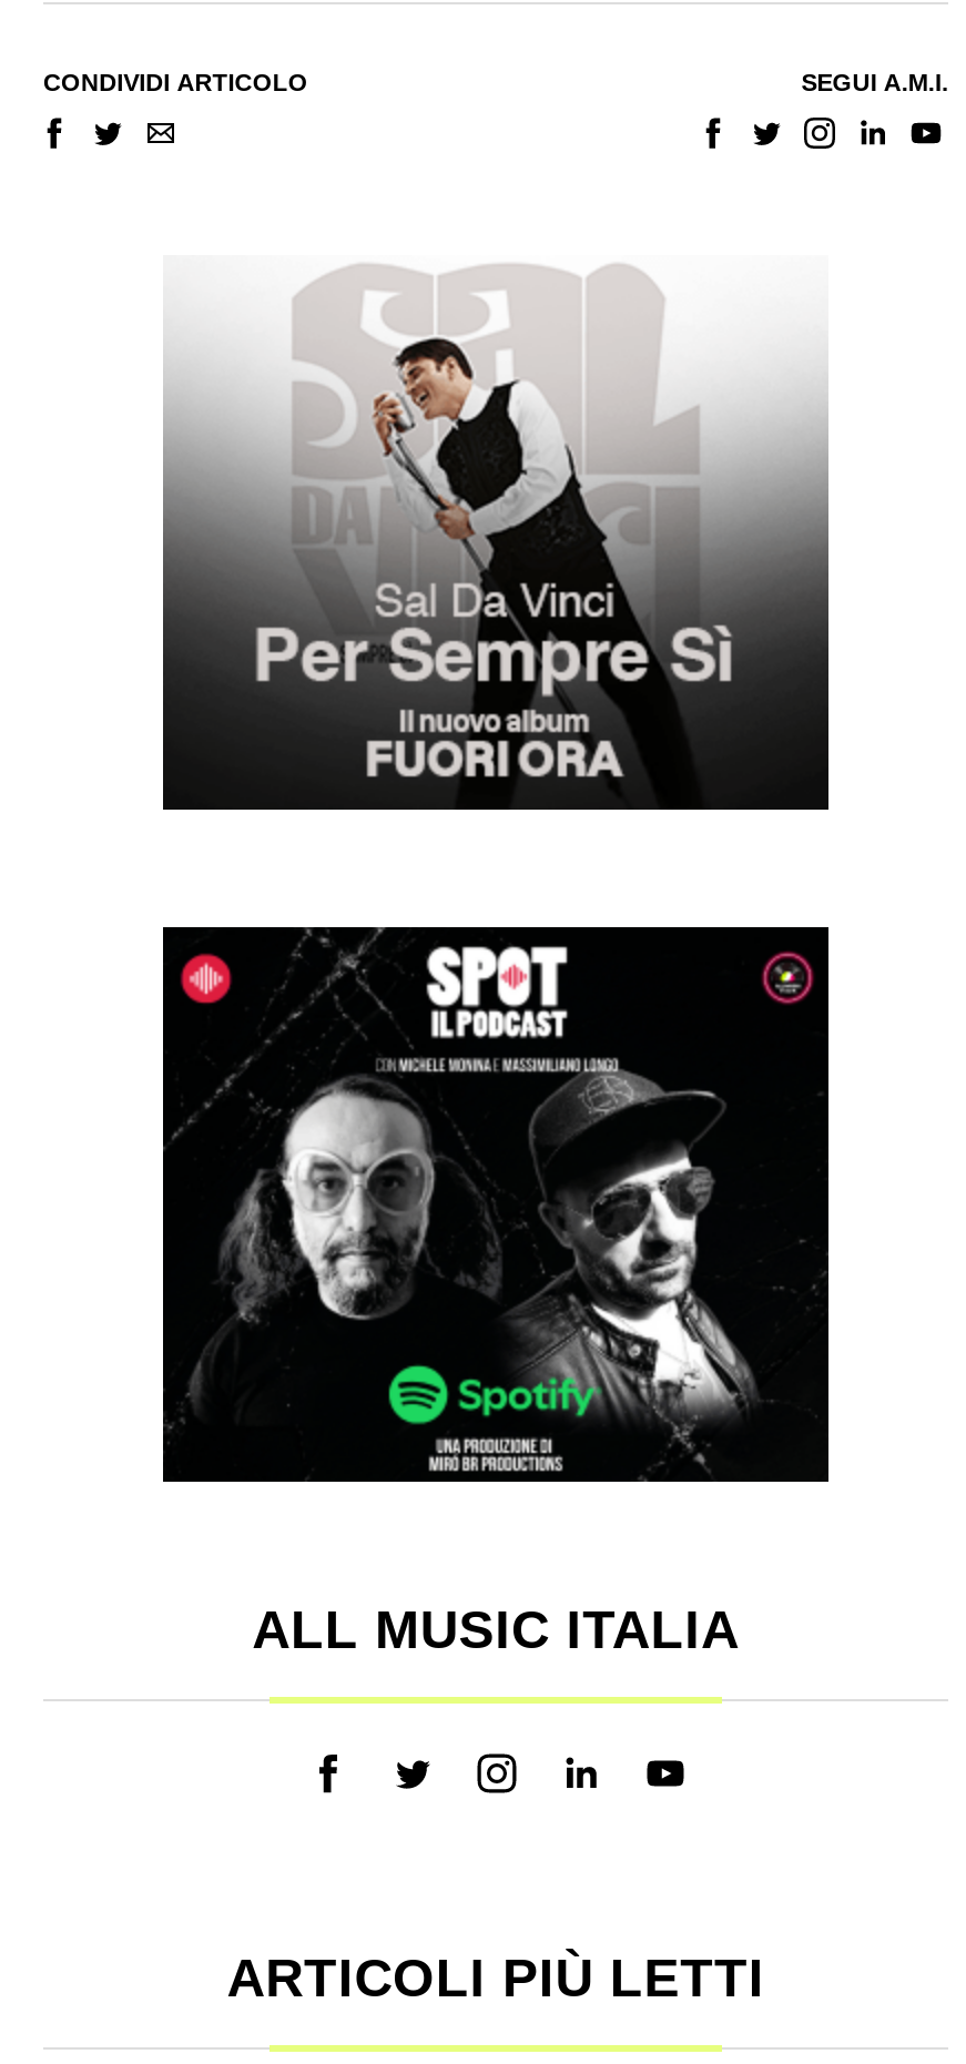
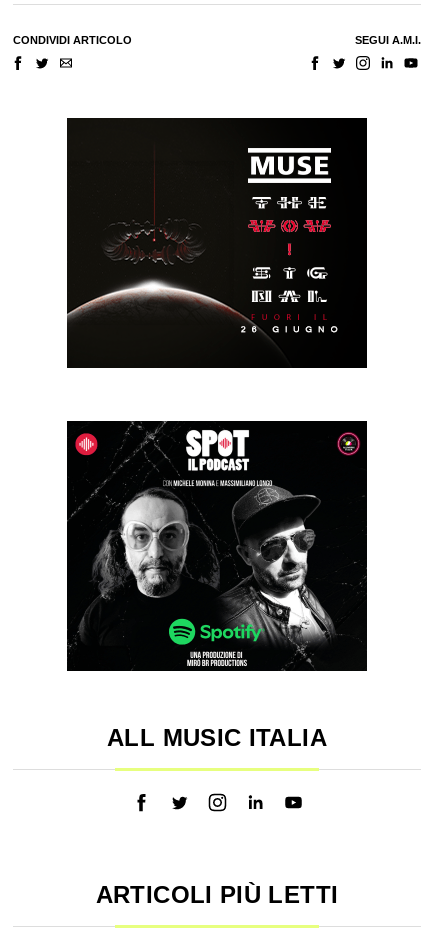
[163,255,831,781] [image] -> [66,117,368,354] [image]

